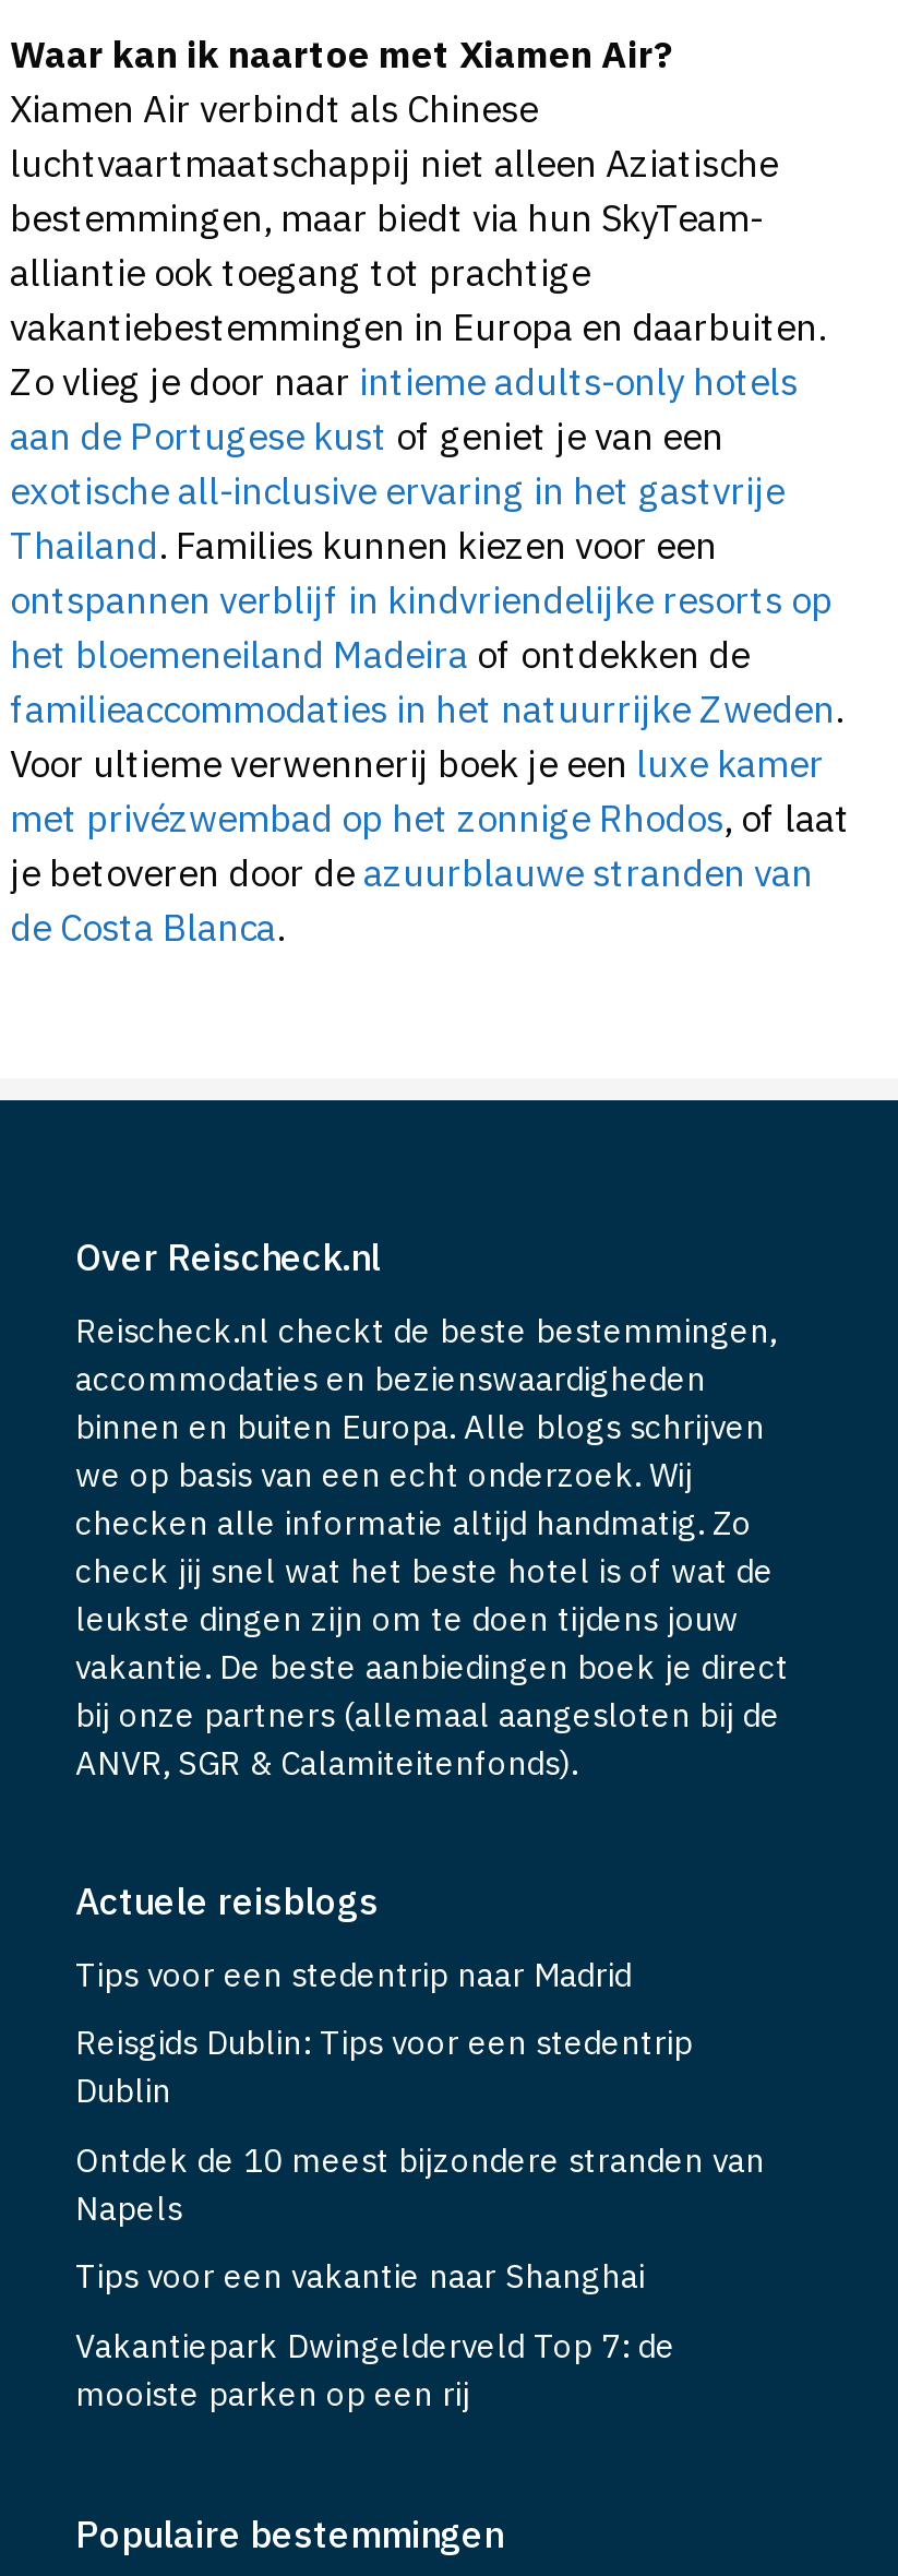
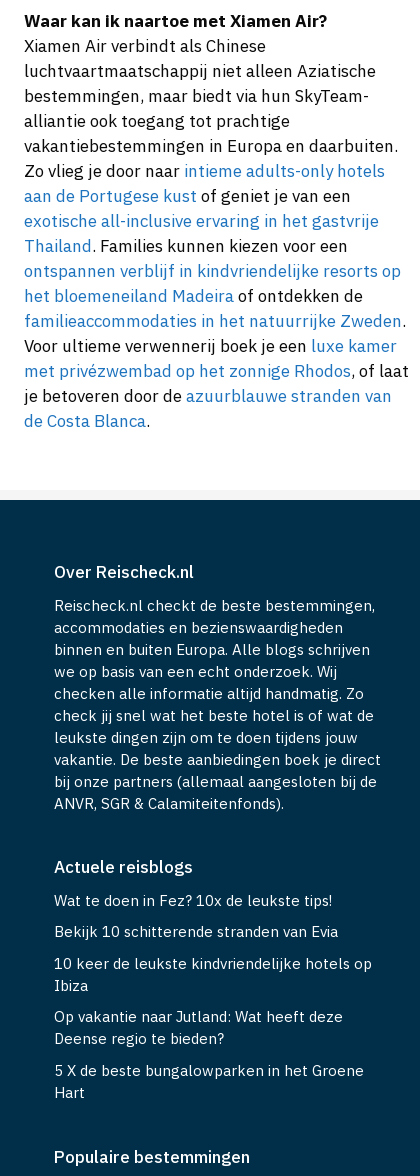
[75,1953,632,1995] Tips voor een stedentrip naar Madrid -> [54,891,332,910] Wat te doen in Fez? 10x de leukste tips!
[75,2022,693,2111] Reisgids Dublin: Tips voor een stedentrip | Dublin -> [54,922,338,941] Bekijk 10 schitterende stranden van Evia
[75,2139,765,2228] Ontdek de 10 meest bijzondere stranden van | Napels -> [54,954,372,995] 10 keer de leukste kindvriendelijke hotels op | Ibiza
[75,2256,645,2297] Tips voor een vakantie naar Shanghai -> [54,1007,343,1048] Op vakantie naar Jutland: Wat heeft deze | Deense regio te bieden?
[75,2324,675,2414] Vakantiepark Dwingelderveld Top 7: de | mooiste parken op een rij -> [54,1061,364,1102] 5 X de beste bungalowparken in het Groene | Hart

